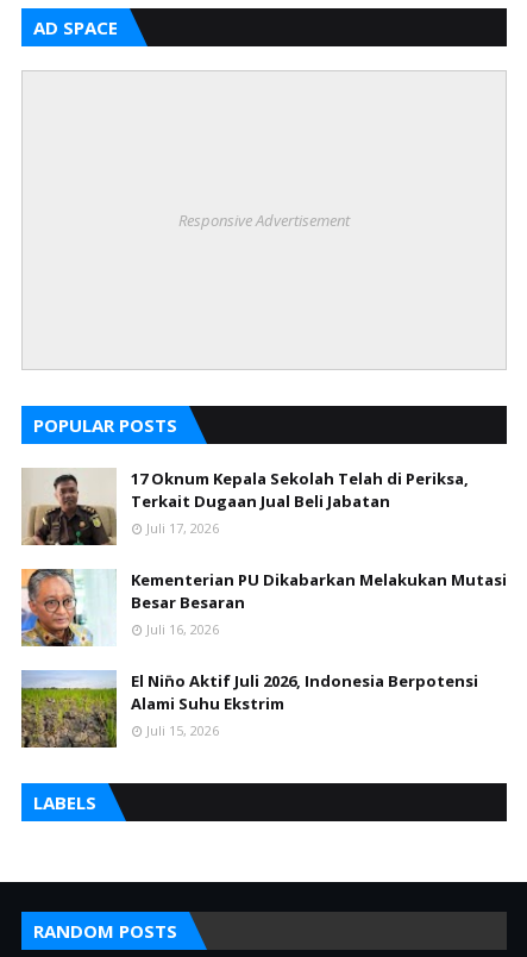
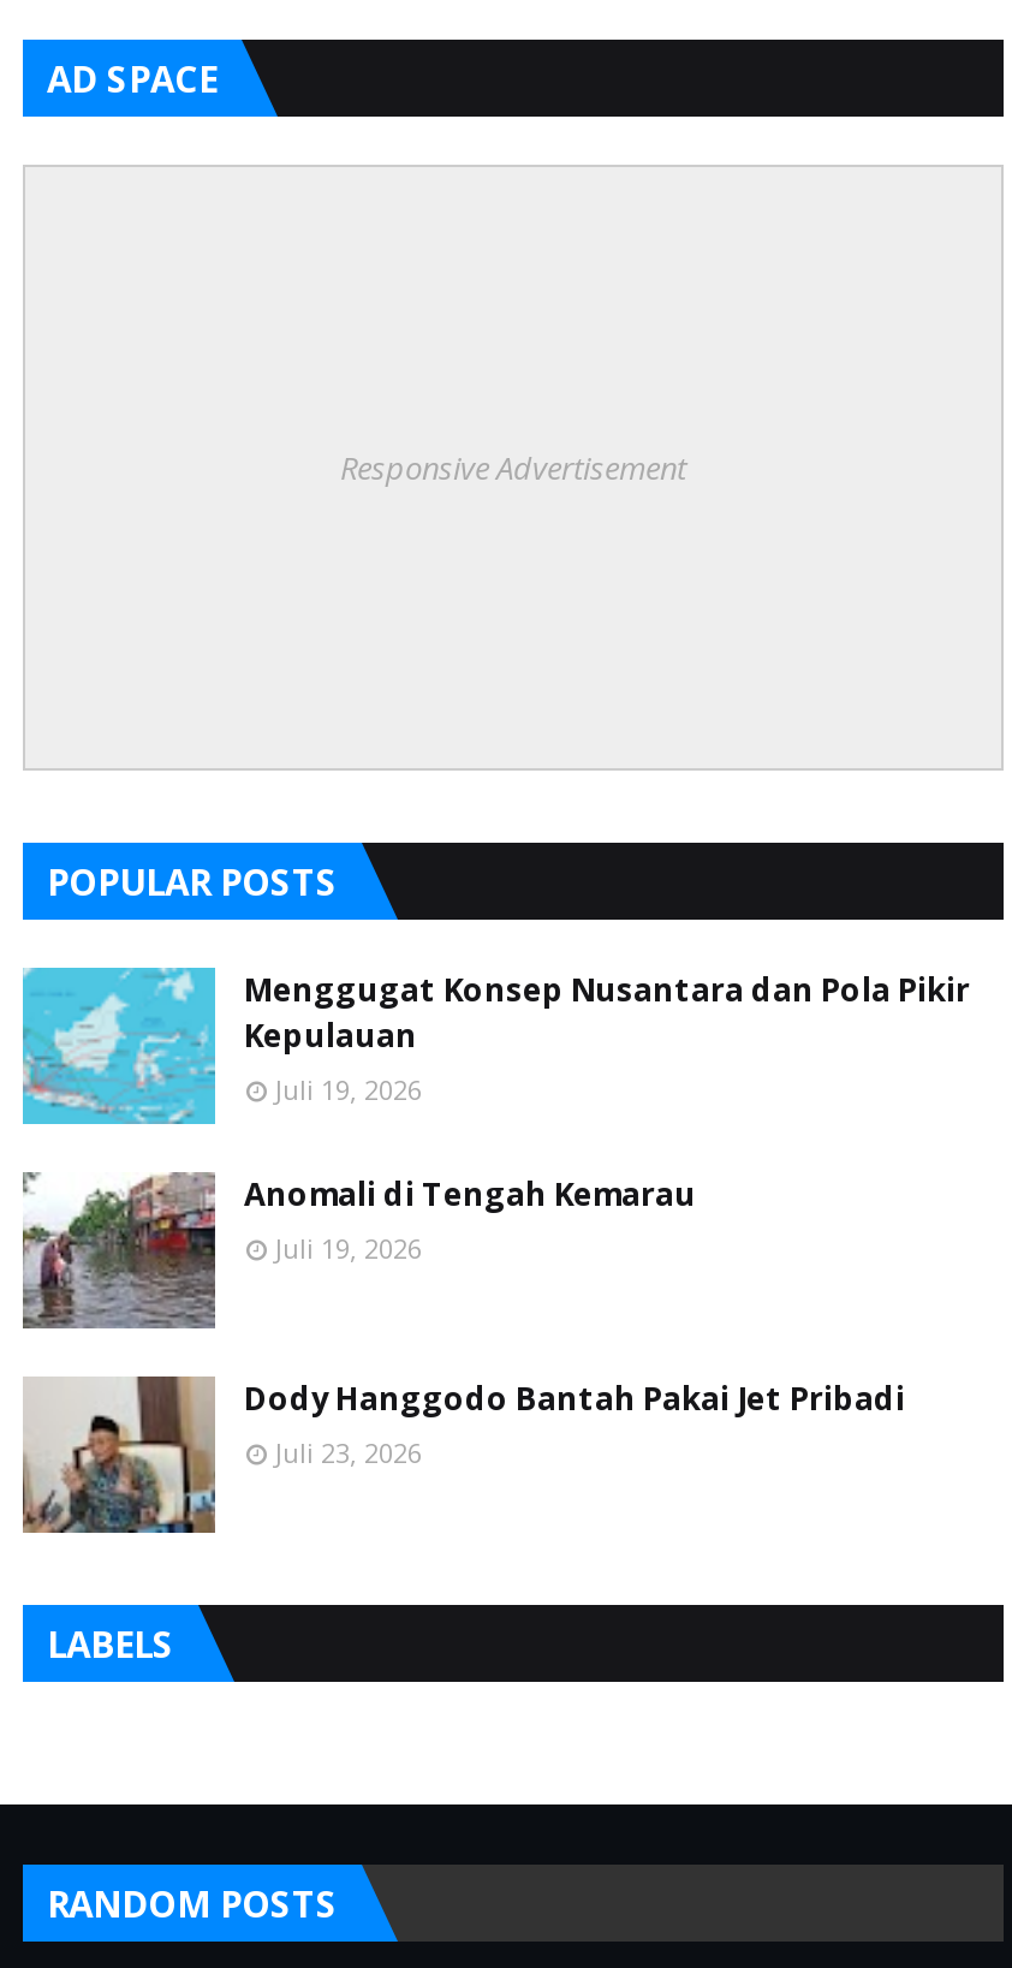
[21,468,469,546] [image] | 17 Oknum Kepala Sekolah Telah di Periksa, | Terkait Dugaan Jual Beli Jabatan | Juli 17, 2026 -> [20,965,970,1126] [image] | Menggugat Konsep Nusantara dan Pola Pikir | Kepulauan | Juli 19, 2026
[20,568,507,646] [image] | Kementerian PU Dikabarkan Melakukan Mutasi | Besar Besaran | Juli 16, 2026 -> [20,1170,696,1331] [image] | Anomali di Tengah Kemarau | Juli 19, 2026
[20,670,478,749] [image] | El Nin̈o Aktif Juli 2026, Indonesia Berpotensi | Alami Suhu Ekstrim | Juli 15, 2026 -> [23,1374,905,1533] [image] | Dody Hanggodo Bantah Pakai Jet Pribadi | Juli 23, 2026

